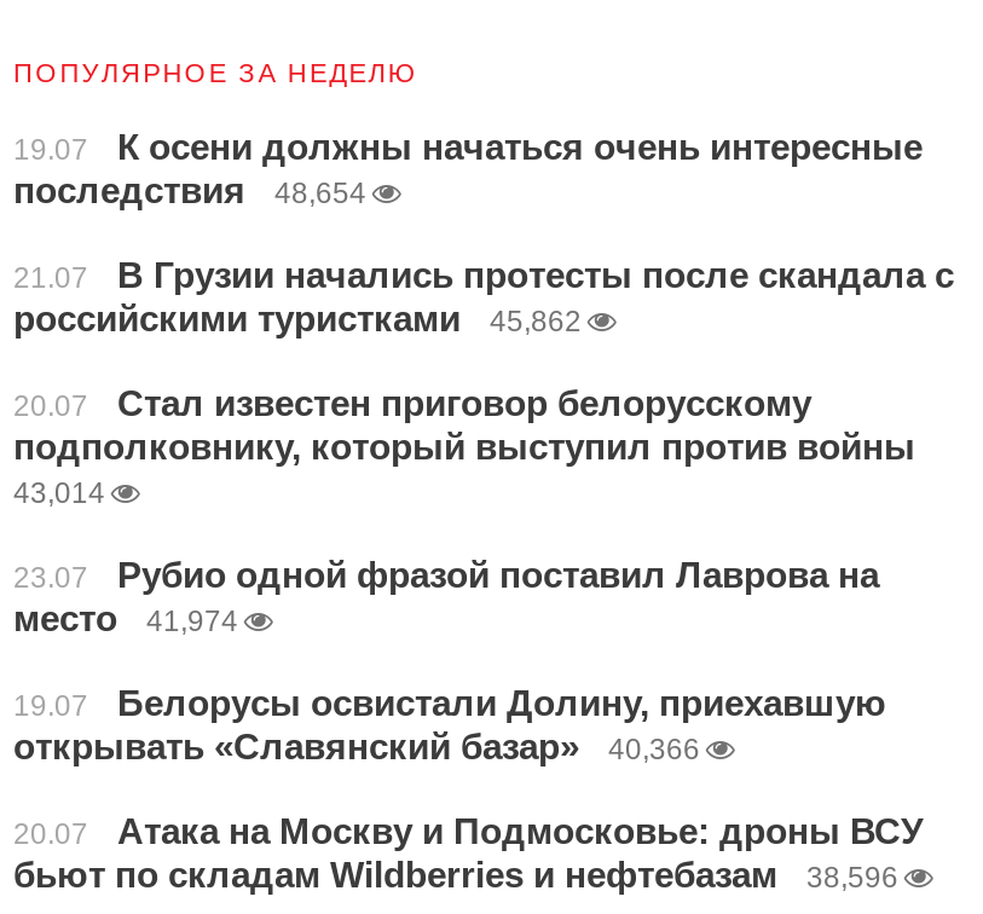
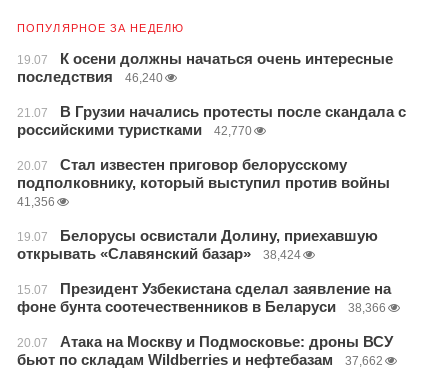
[13,169,366,210] последствия 48,654 -> [17,68,163,85] последствия 46,240
[13,297,582,339] российскими туристками 45,862 -> [17,121,252,138] российскими туристками 42,770
[13,476,879,638] 43,014 | 23.07 | Рубио одной фразой поставил Лаврова на | место | 41,974 -> [17,195,55,209] 41,356
moved [13,682,886,767] -> [17,227,378,262]: 19.07 | Белорусы освистали Долину, приехавшую | открывать «Славянский базар»
[608,733,700,767] 40,366 -> [17,248,391,315] 38,424 | 15.07 | Президент Узбекистана сделал заявление на | фоне бунта соотечественников в Беларуси | 38,366
[13,854,898,895] бьют по складам Wildberries и нефтебазам 38,596 -> [17,351,383,368] бьют по складам Wildberries и нефтебазам 37,662

